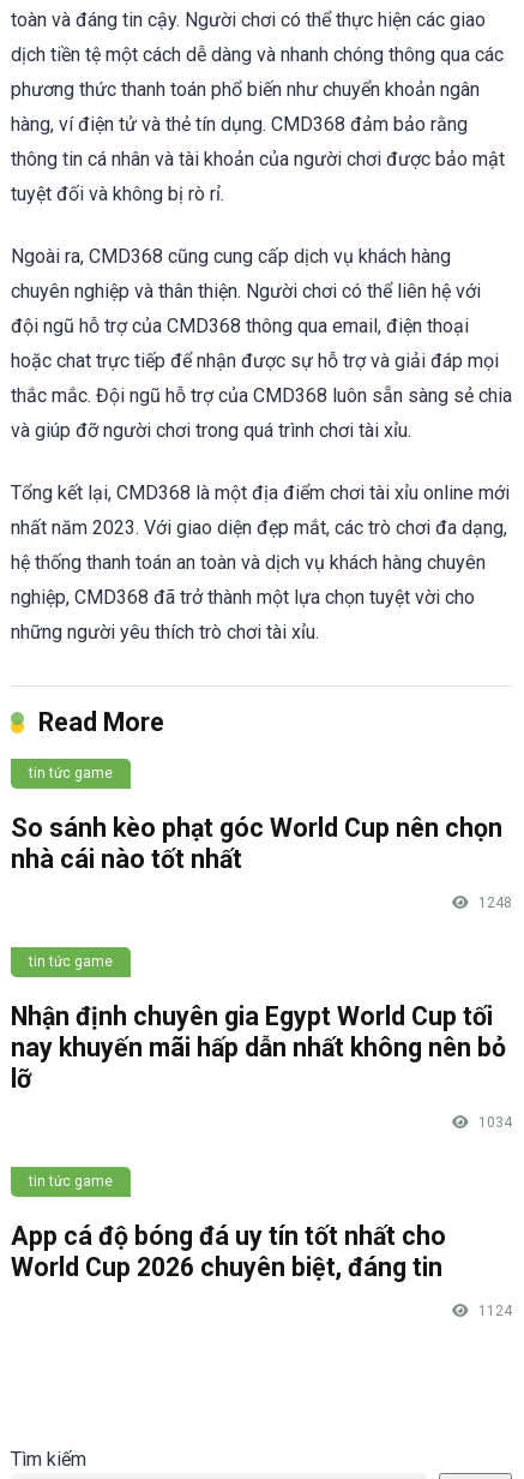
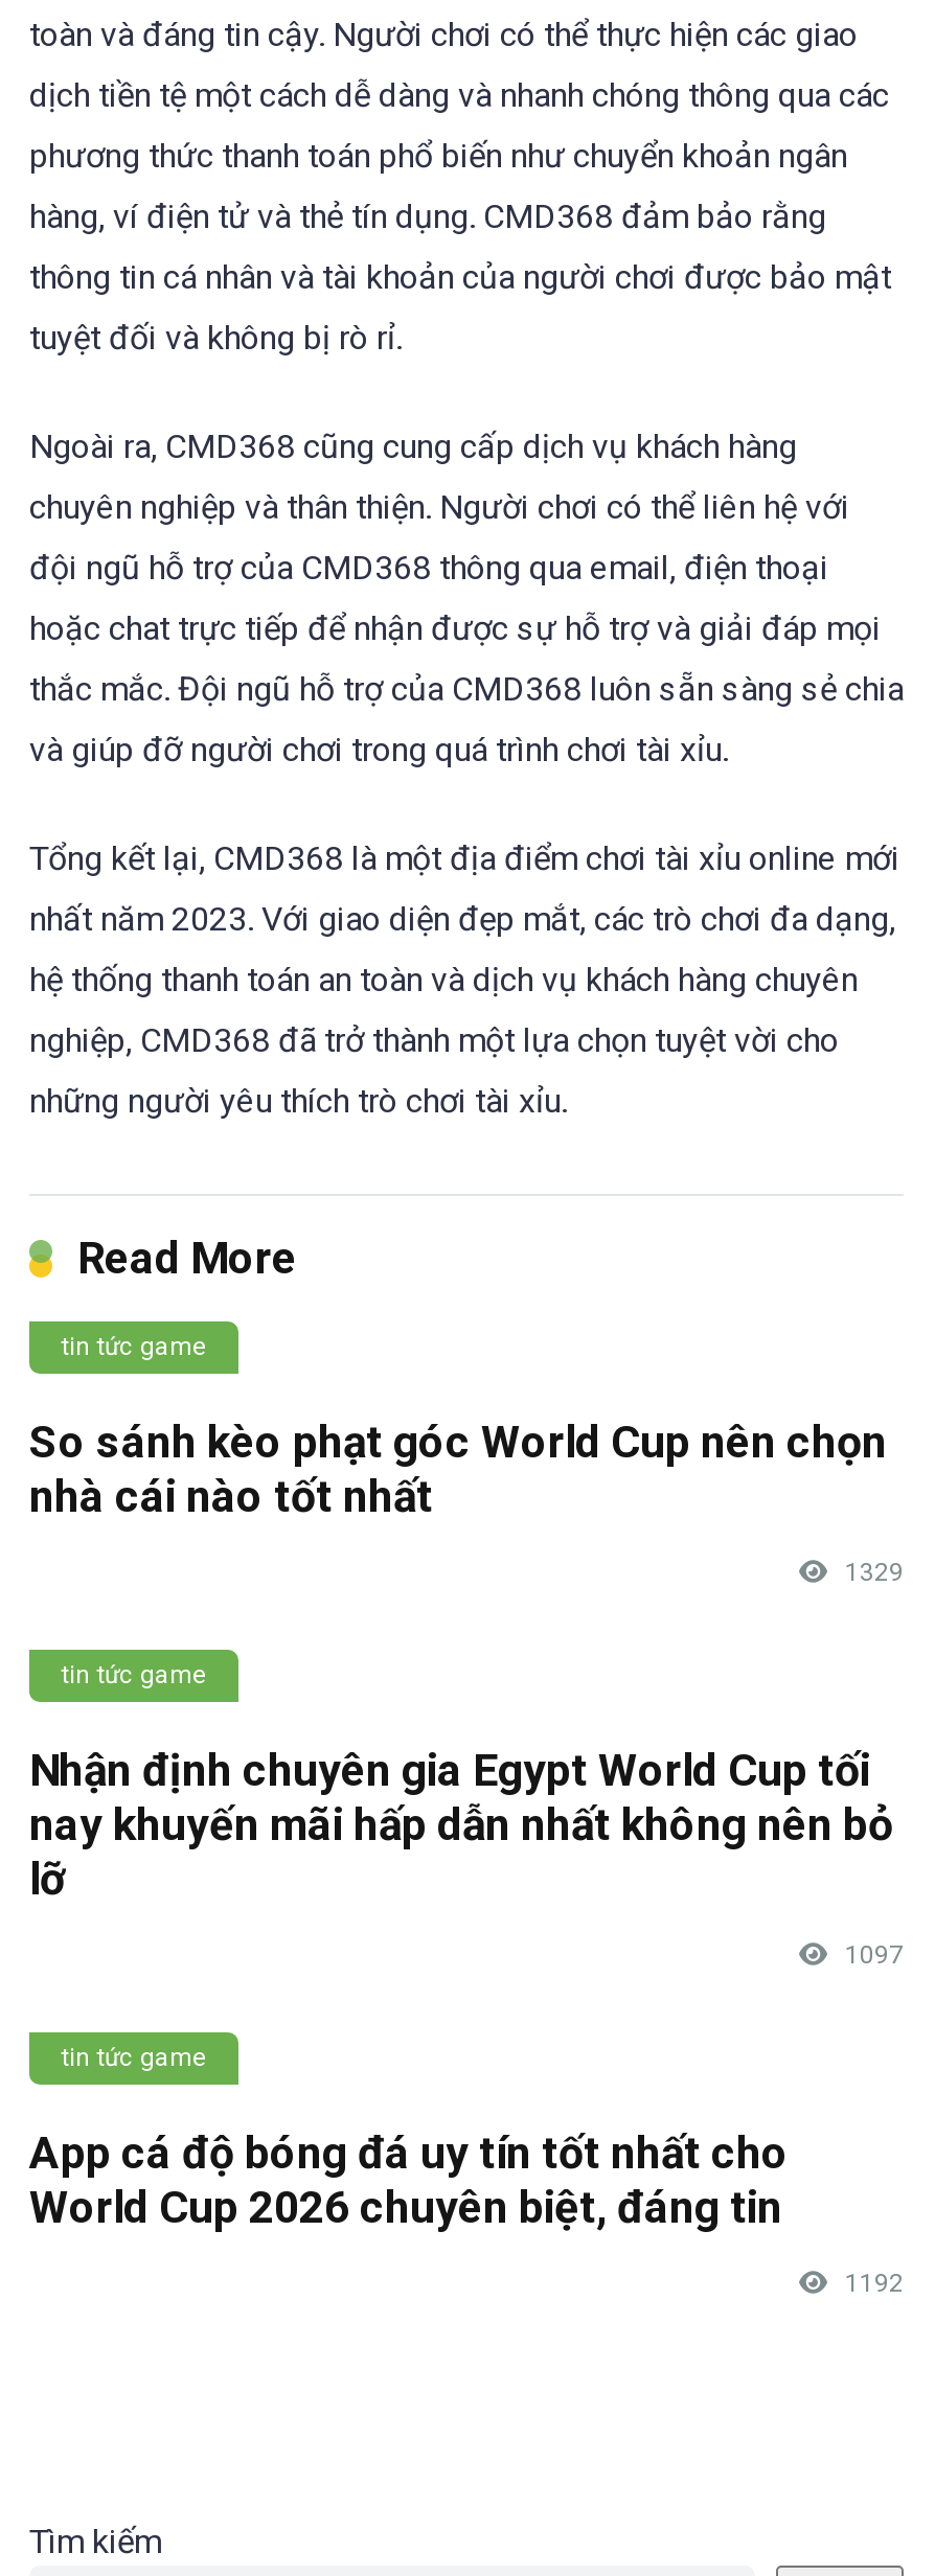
[475,894,512,911] 1248 -> [839,1558,904,1587] 1329
[475,1114,512,1131] 1034 -> [839,1940,904,1969] 1097
[475,1302,512,1319] 1124 -> [839,2268,904,2298] 1192

